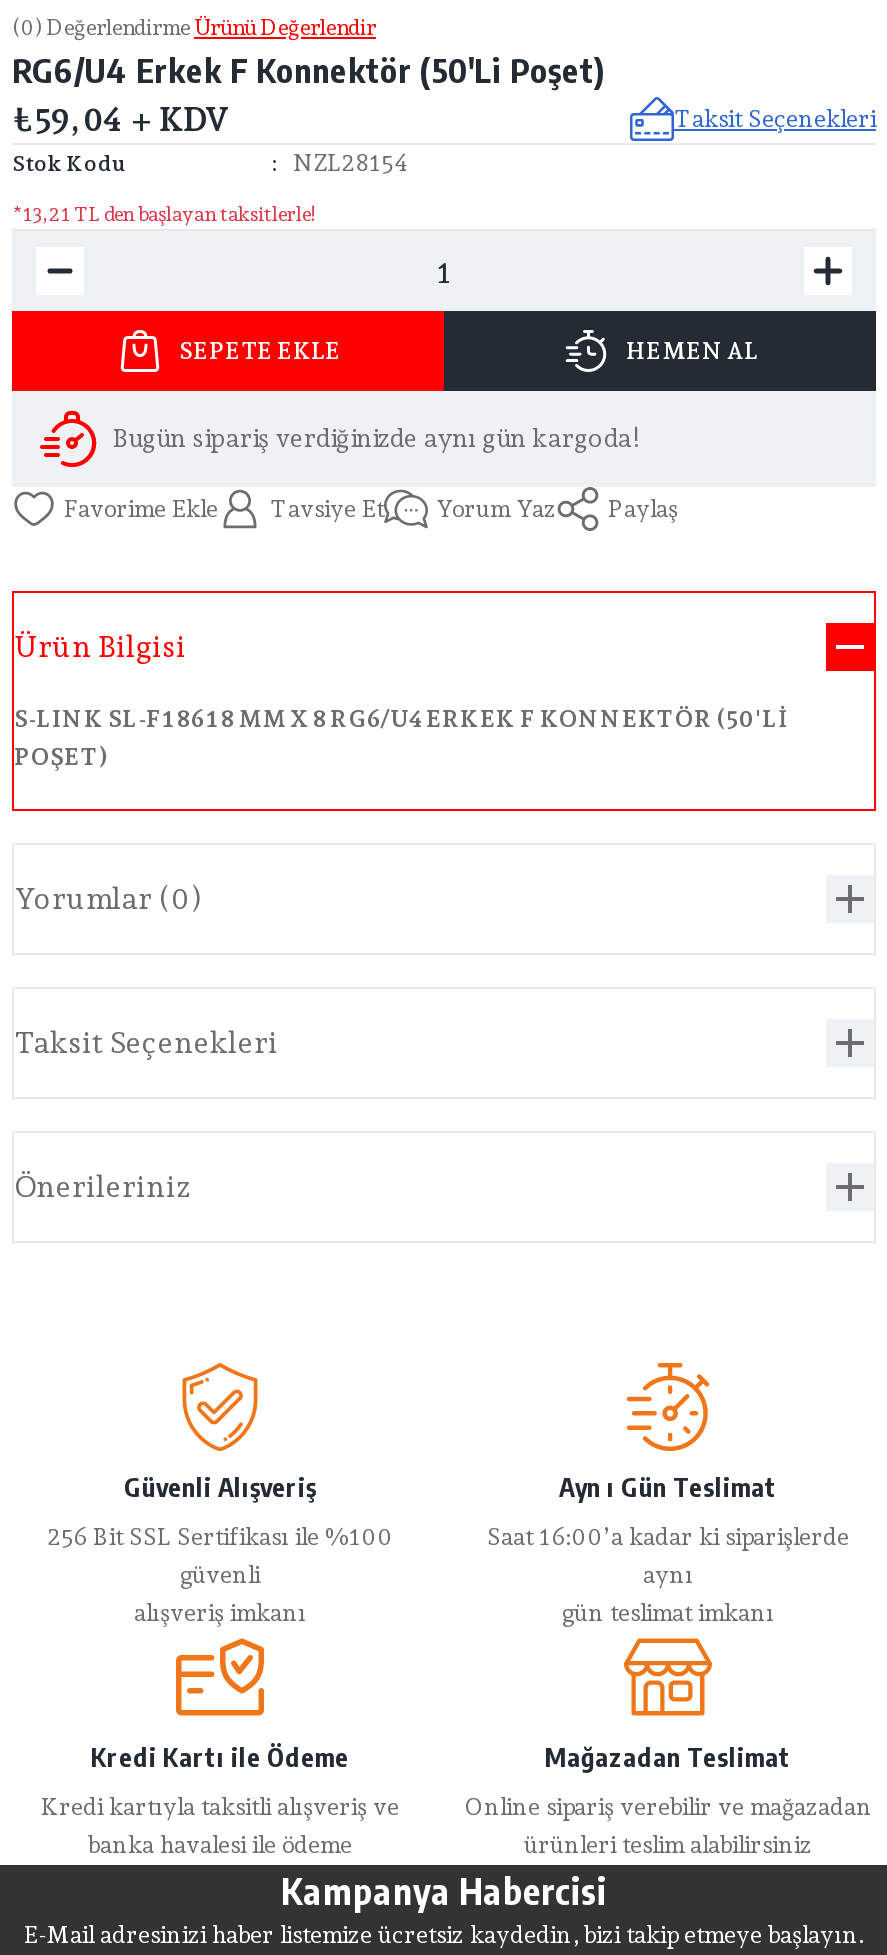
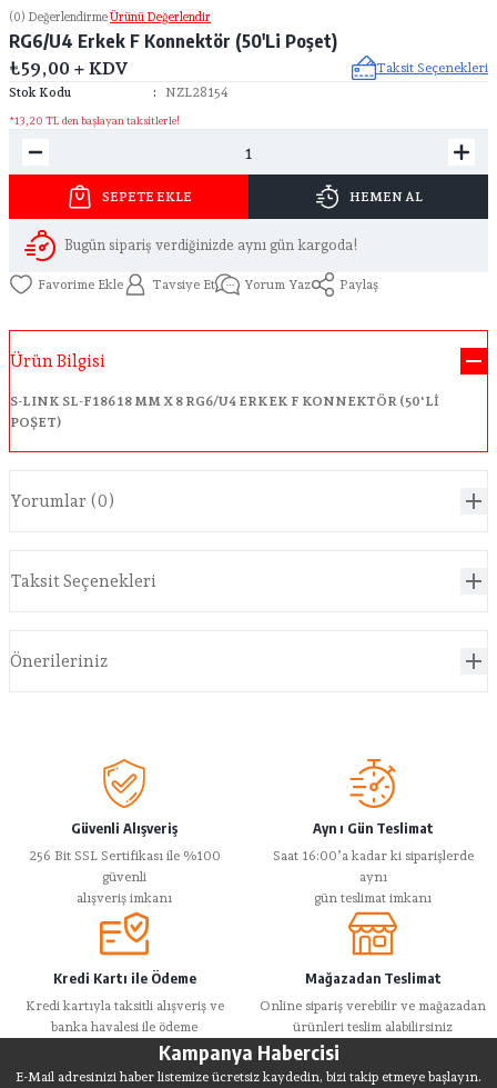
[12,99,230,139] ₺59,04 + KDV -> [9,57,129,79] ₺59,00 + KDV
[12,201,316,225] *13,21 TL den başlayan taksitlerle! -> [9,113,180,127] *13,20 TL den başlayan taksitlerle!

